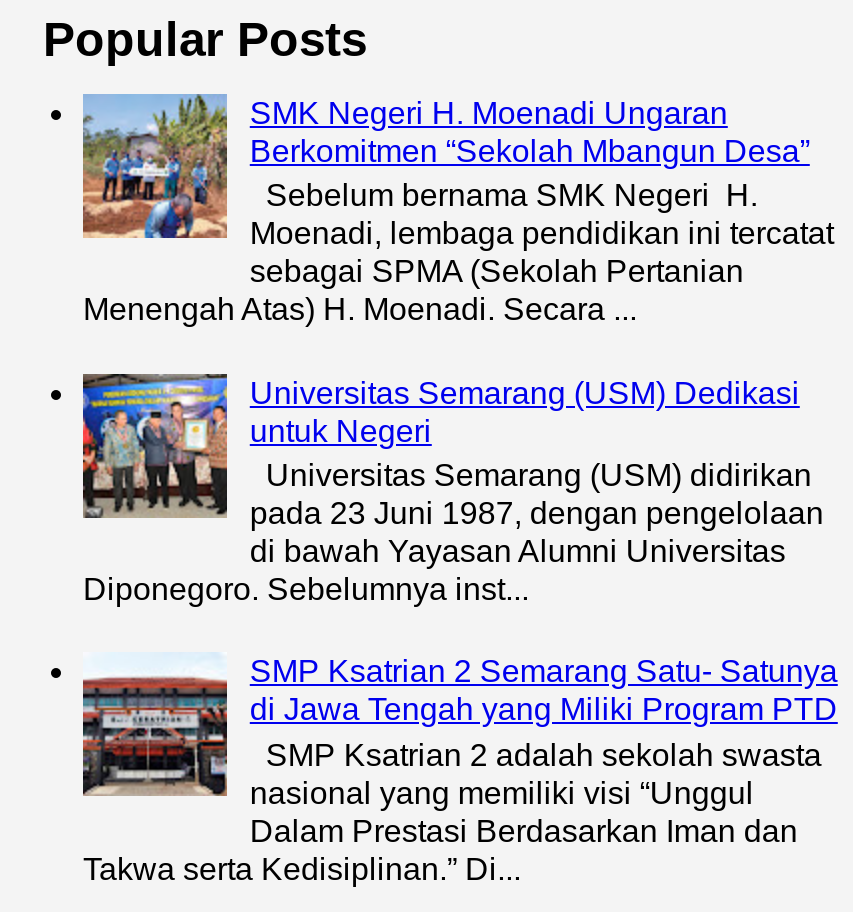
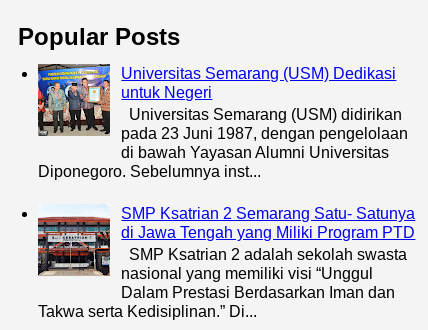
[81,92,834,327] [image] | SMK Negeri H. Moenadi Ungaran | Berkomitmen “Sekolah Mbangun Desa” | Sebelum bernama SMK Negeri H. | Moenadi, lembaga pendidikan ini tercatat | sebagai SPMA (Sekolah Pertanian | Menengah Atas) H. Moenadi. Secara ... -> none

